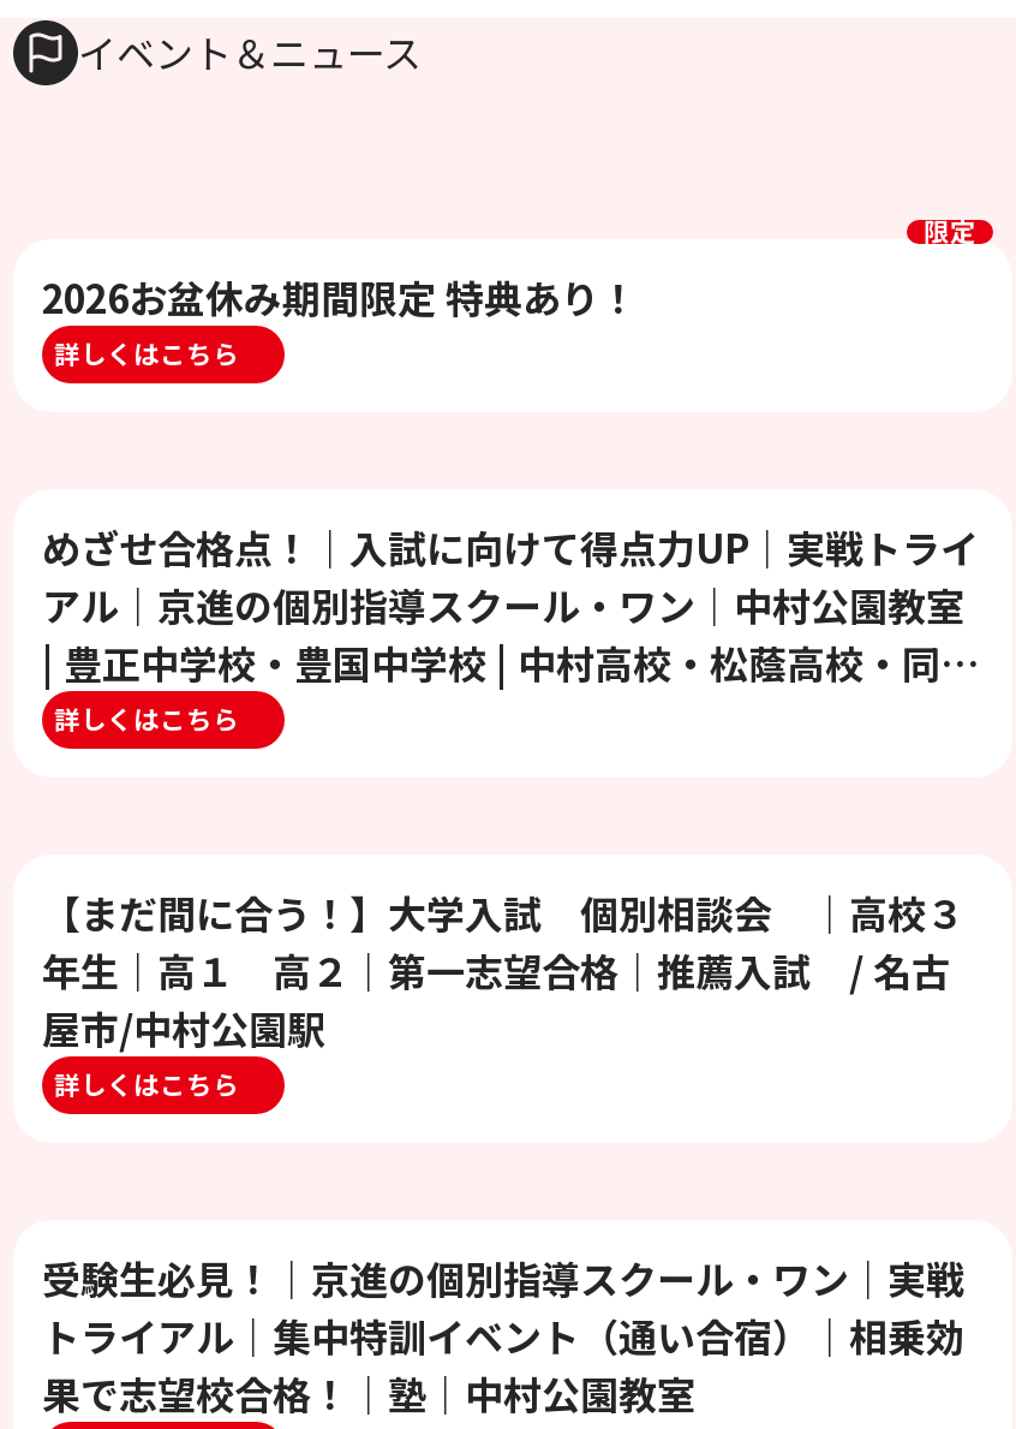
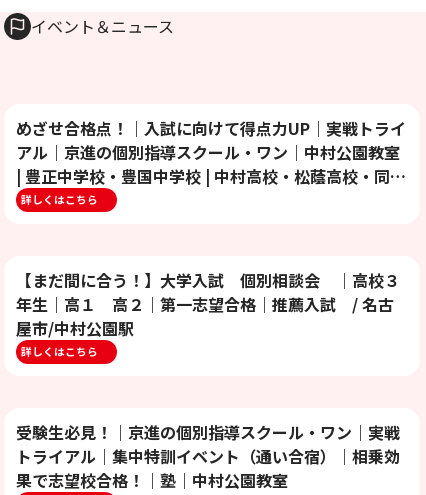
[924,213,976,249] 限定 -> none
[42,268,638,371] 2026お盆休み期間限定 特典あり！ | 詳しくはこちら -> none

